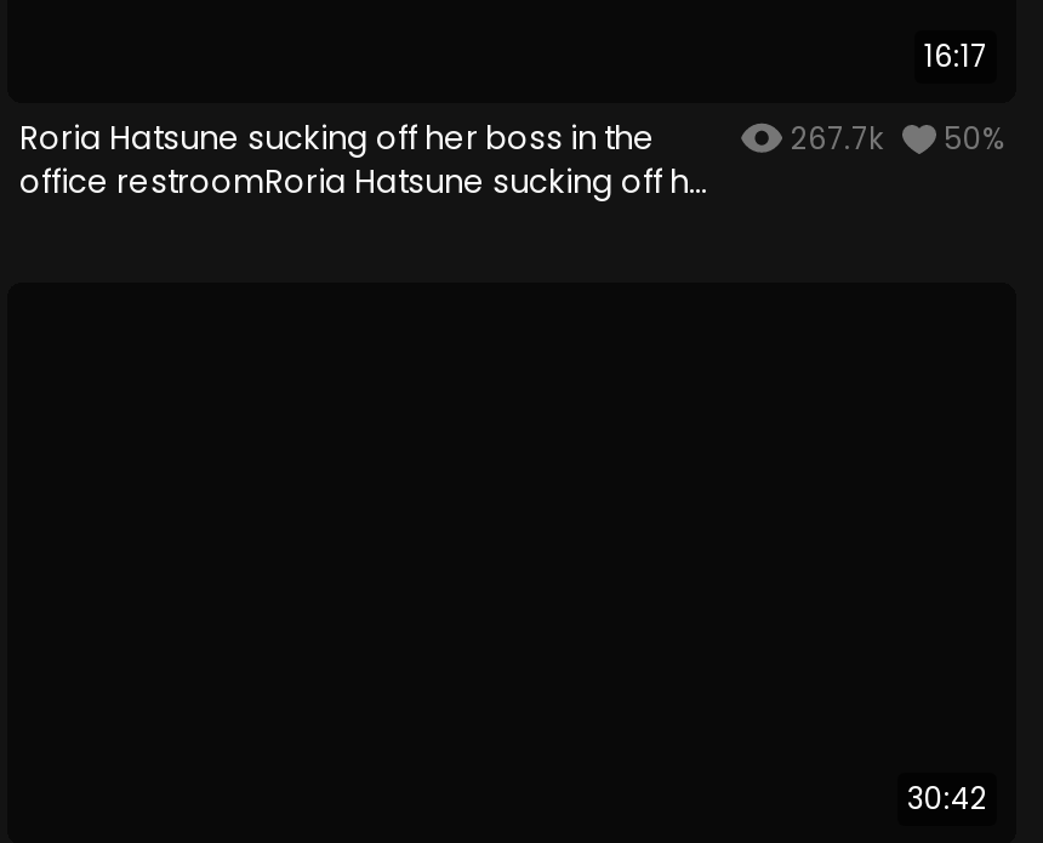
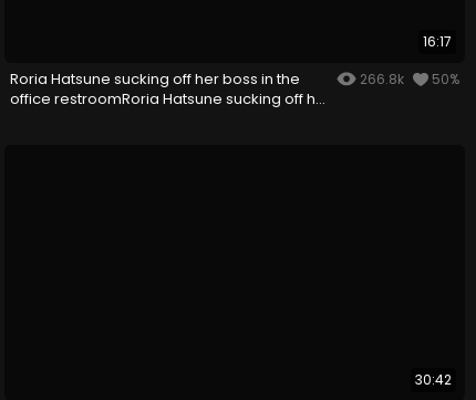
[783,118,1004,159] 267.7k 50% -> [356,70,459,88] 266.8k 50%

